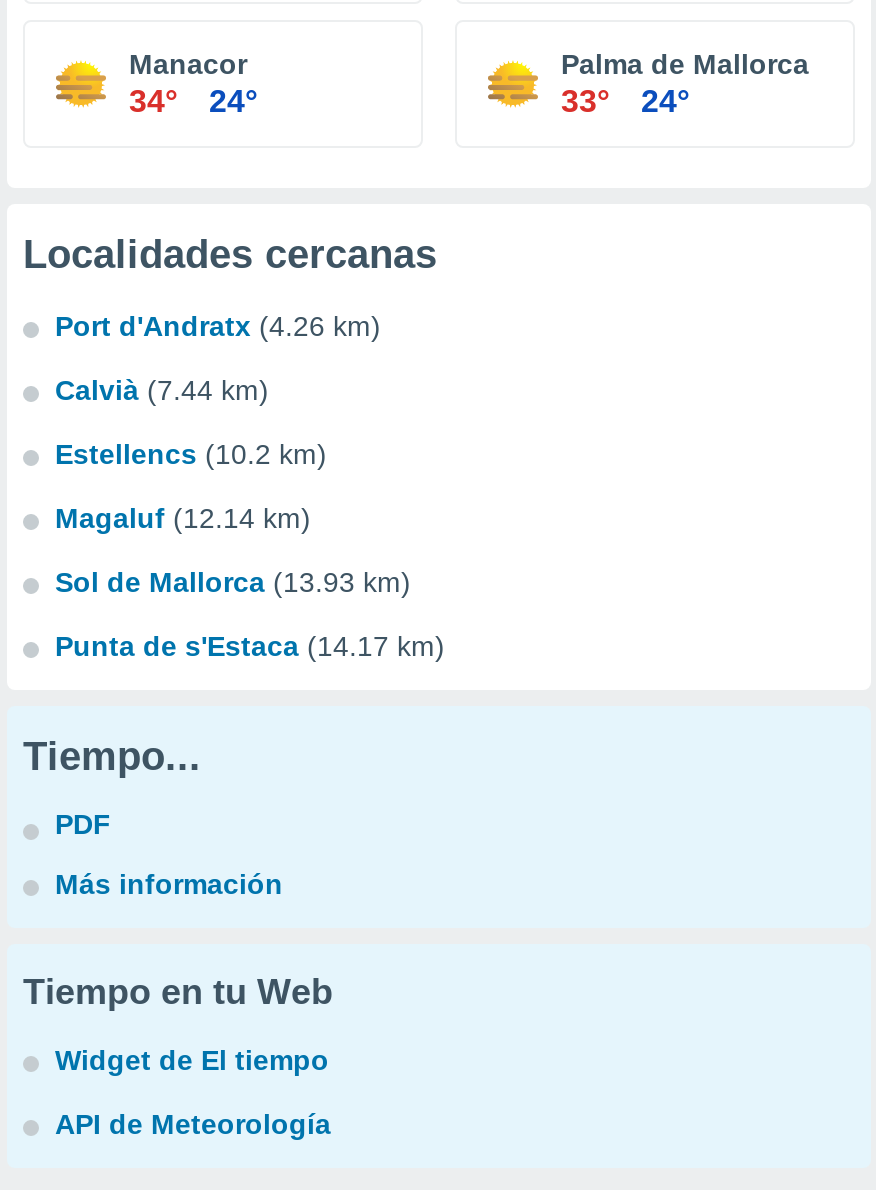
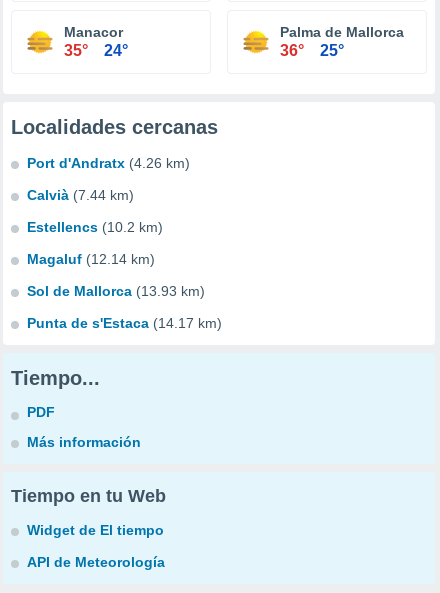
[129,84,257,118] 34° 24° -> [64,42,128,59] 35° 24°
[561,84,609,118] 33° -> [280,42,304,59] 36°
[641,84,689,118] 24° -> [320,42,344,59] 25°

